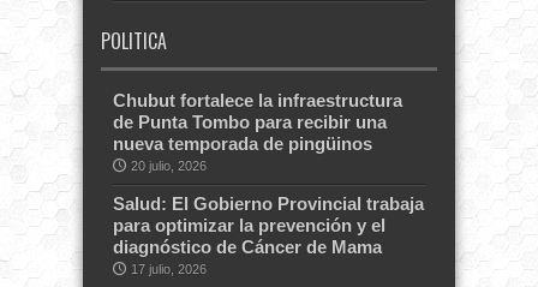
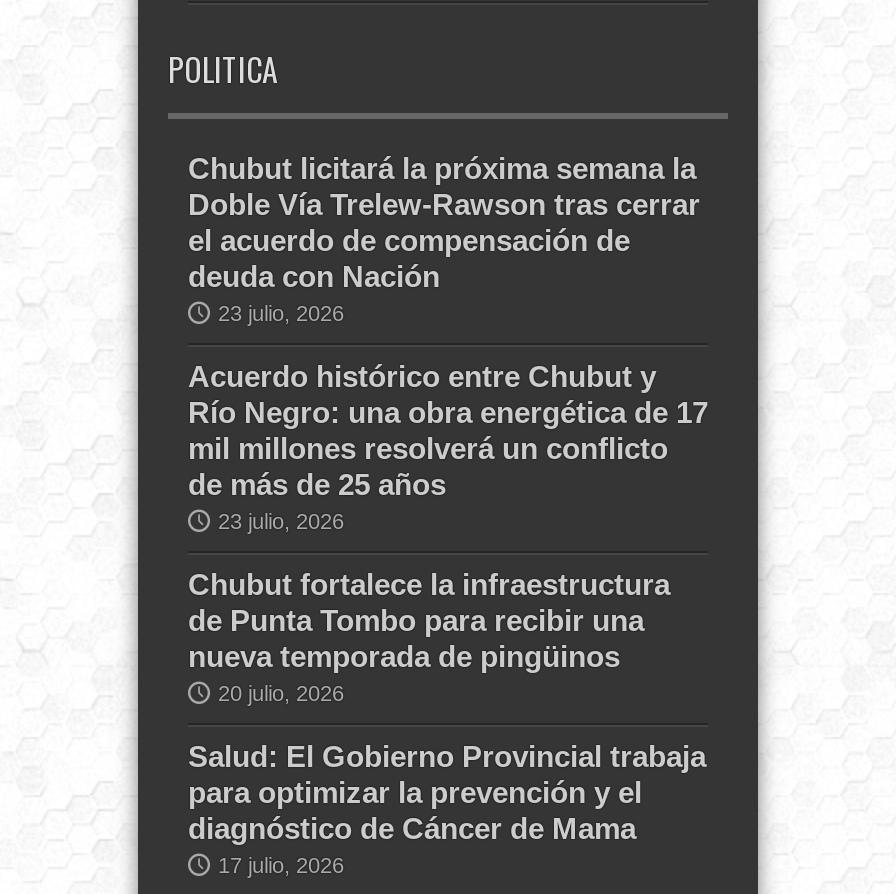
none -> [188,150,708,532] Chubut licitará la próxima semana la | Doble Vía Trelew-Rawson tras cerrar | el acuerdo de compensación de | deuda con Nación | 23 julio, 2026 | Acuerdo histórico entre Chubut y | Río Negro: una obra energética de 17 | mil millones resolverá un conflicto | de más de 25 años | 23 julio, 2026

